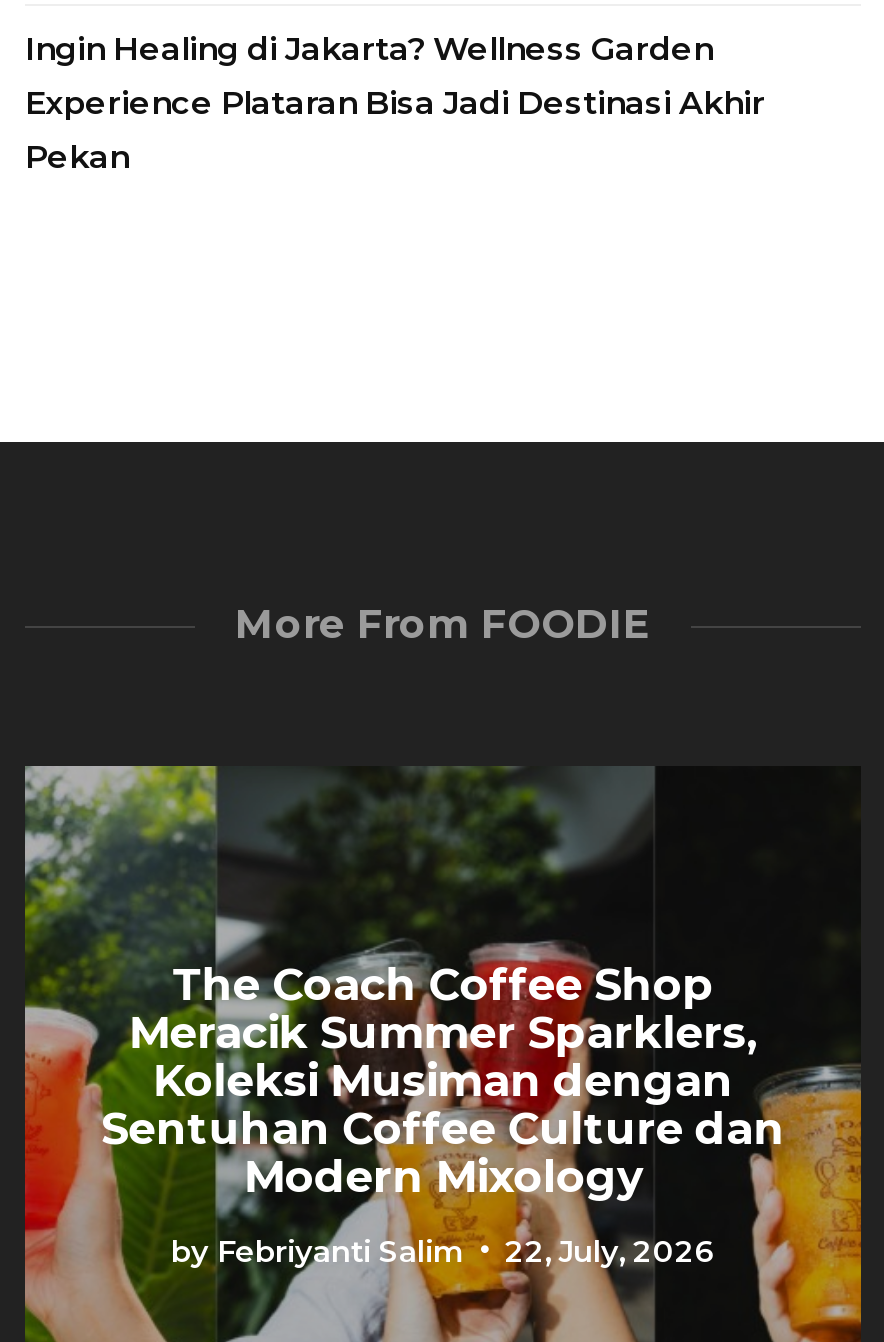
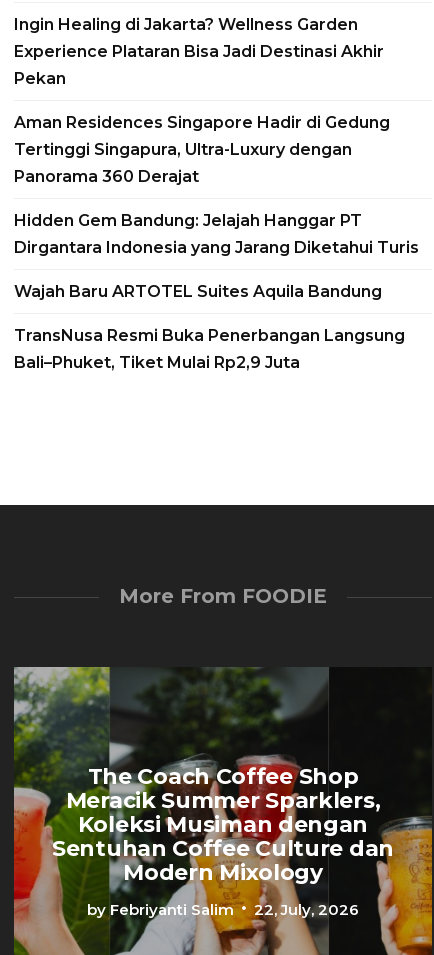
none -> [14,113,419,372] Aman Residences Singapore Hadir di Gedung | Tertinggi Singapura, Ultra-Luxury dengan | Panorama 360 Derajat | Hidden Gem Bandung: Jelajah Hanggar PT | Dirgantara Indonesia yang Jarang Diketahui Turis | Wajah Baru ARTOTEL Suites Aquila Bandung | TransNusa Resmi Buka Penerbangan Langsung | Bali–Phuket, Tiket Mulai Rp2,9 Juta

